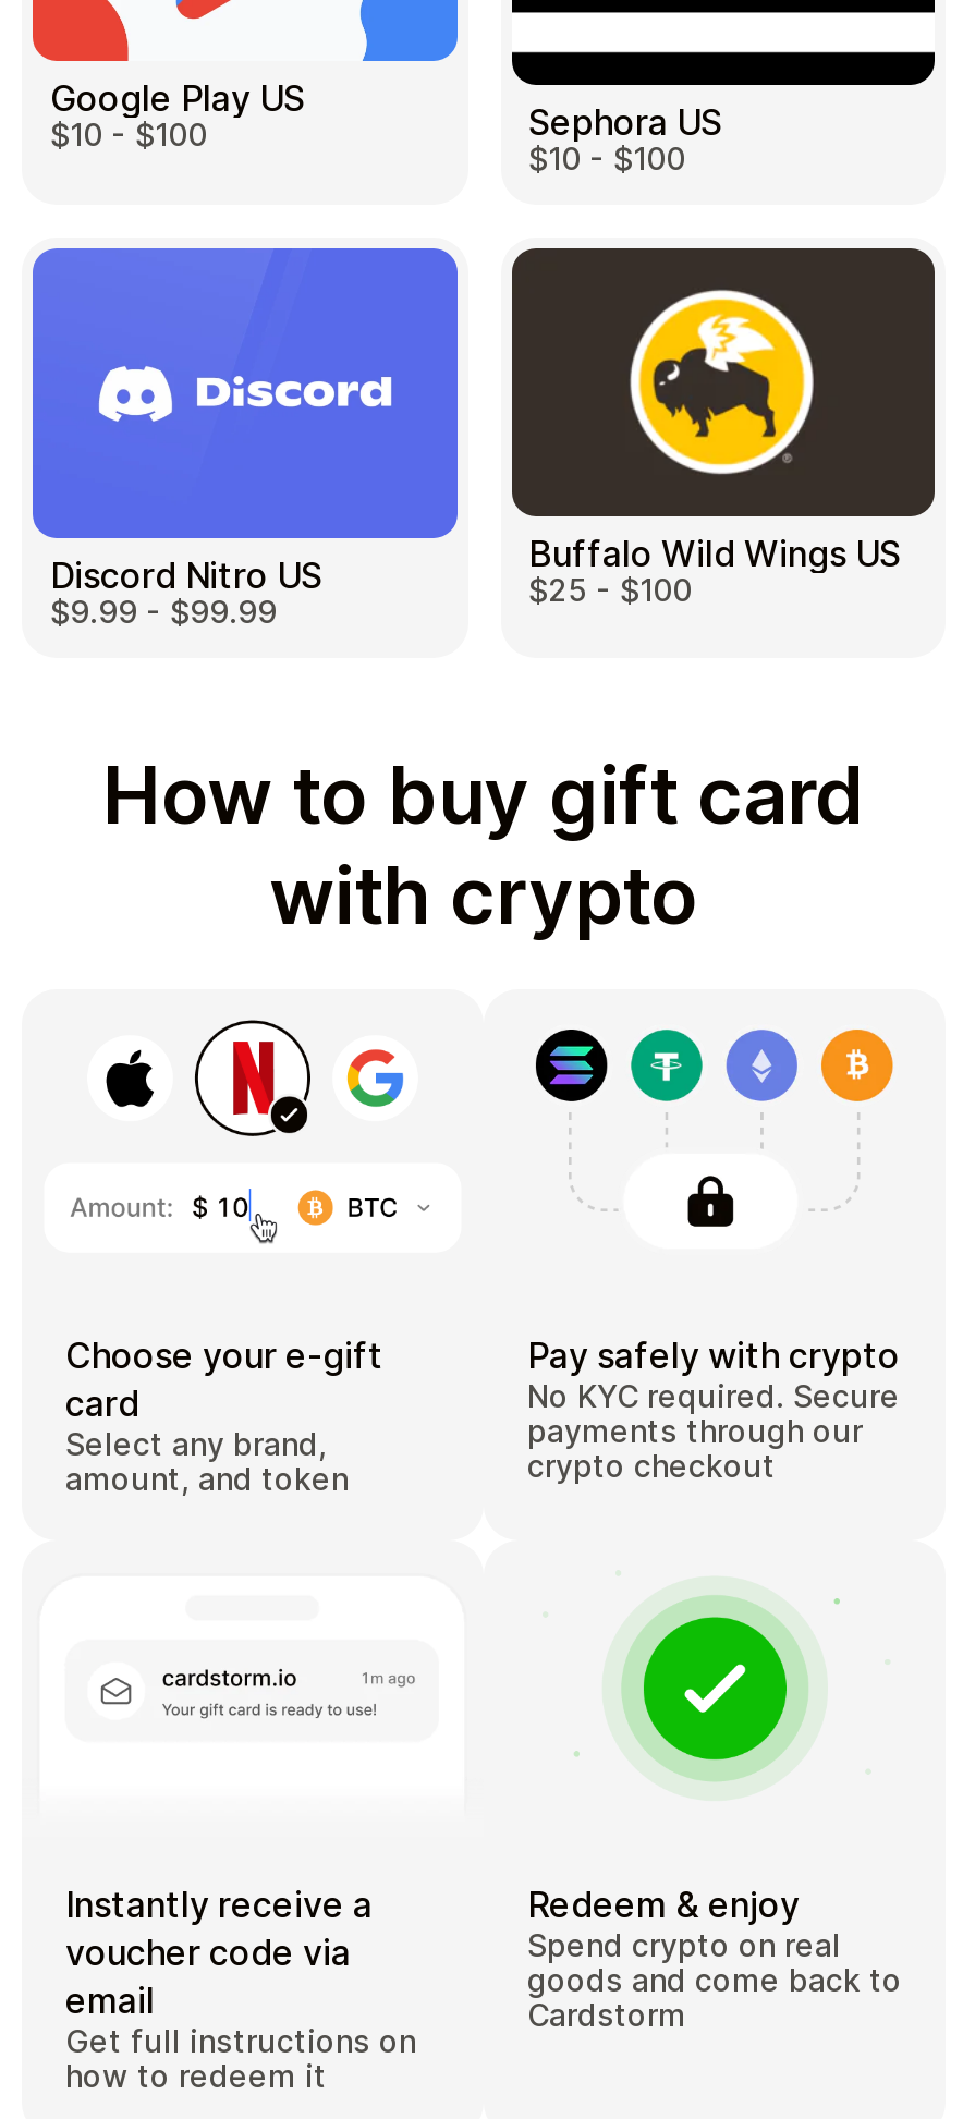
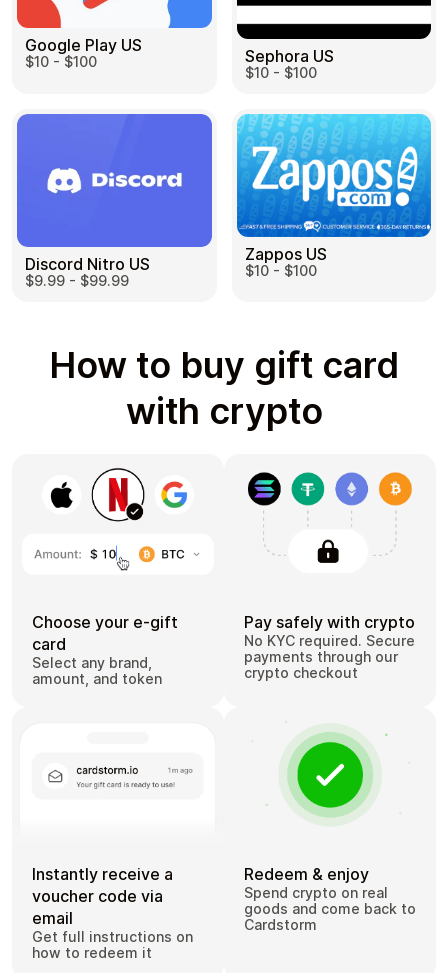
[510,246,937,608] [image] | Buffalo Wild Wings US | $25 - $100 -> [236,113,432,279] [image] | Zappos US | $10 - $100

